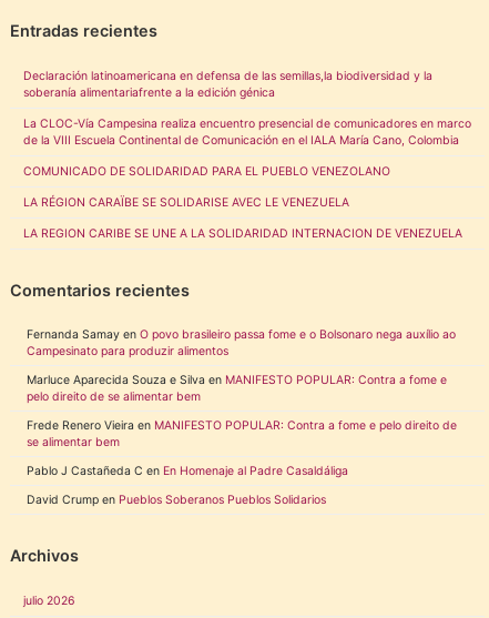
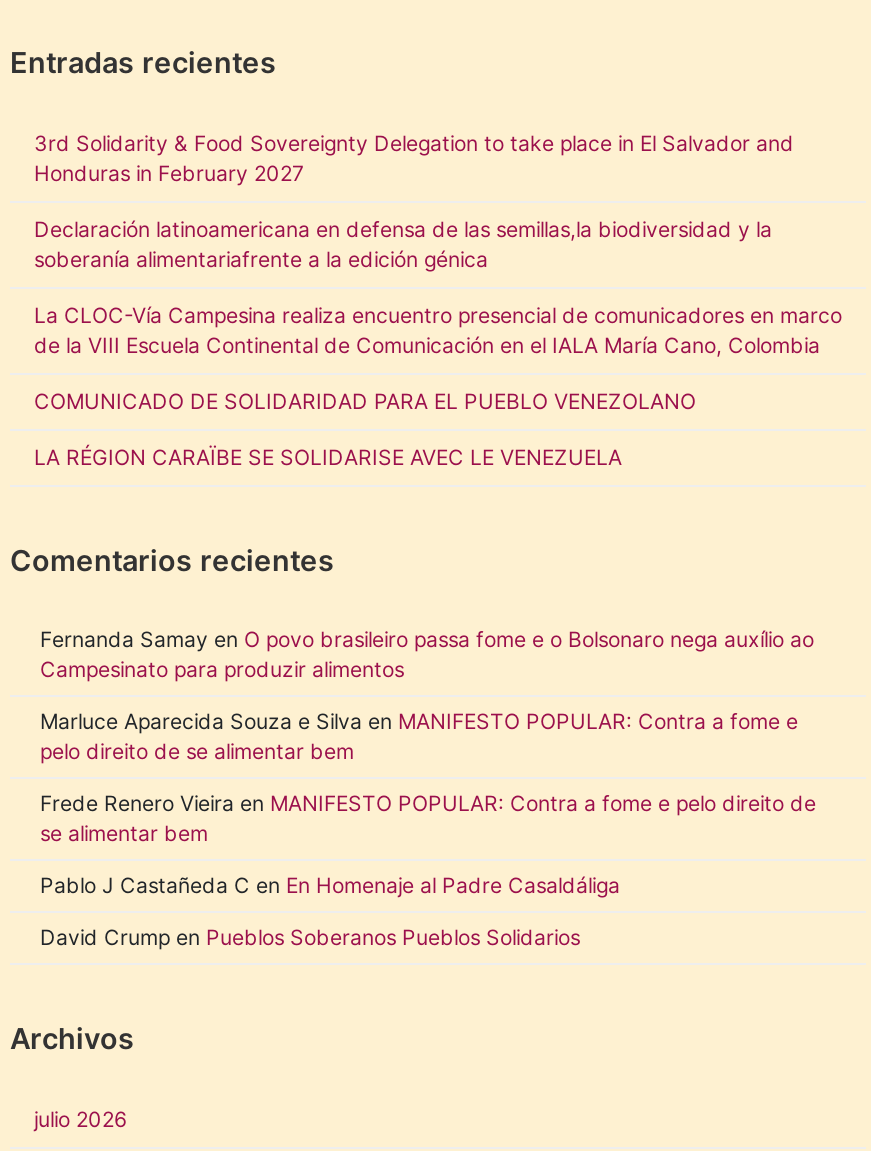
none -> [34,131,794,187] 3rd Solidarity & Food Sovereignty Delegation to take place in El Salvador and | Honduras in February 2027
moved [23,69,471,209] -> [34,217,842,471]: Declaración latinoamericana en defensa de las semillas,la biodiversidad y la | soberanía alimentariafrente a la edición génica | La CLOC-Vía Campesina realiza encuentro presencial de comunicadores en marco | de la VIII Escuela Continental de Comunicación en el IALA María Cano, Colombia | COMUNICADO DE SOLIDARIDAD PARA EL PUEBLO VENEZOLANO | LA RÉGION CARAÏBE SE SOLIDARISE AVEC LE VENEZUELA
[23,226,462,241] LA REGION CARIBE SE UNE A LA SOLIDARIDAD INTERNACION DE VENEZUELA -> none

